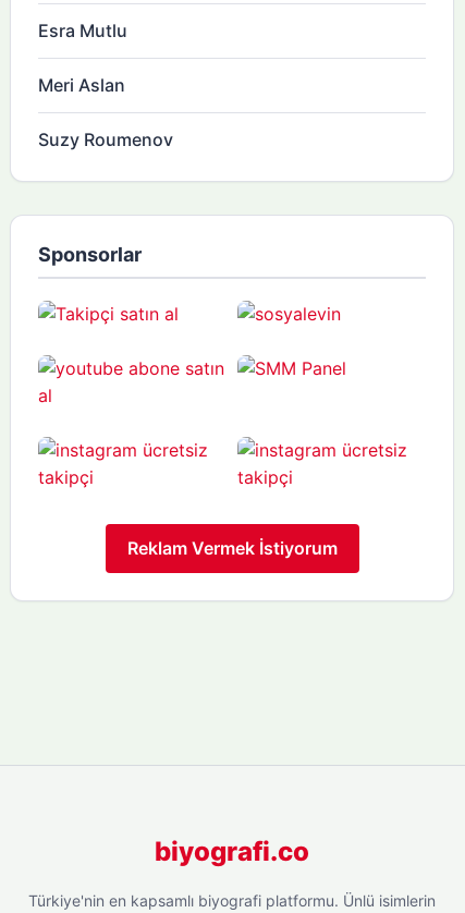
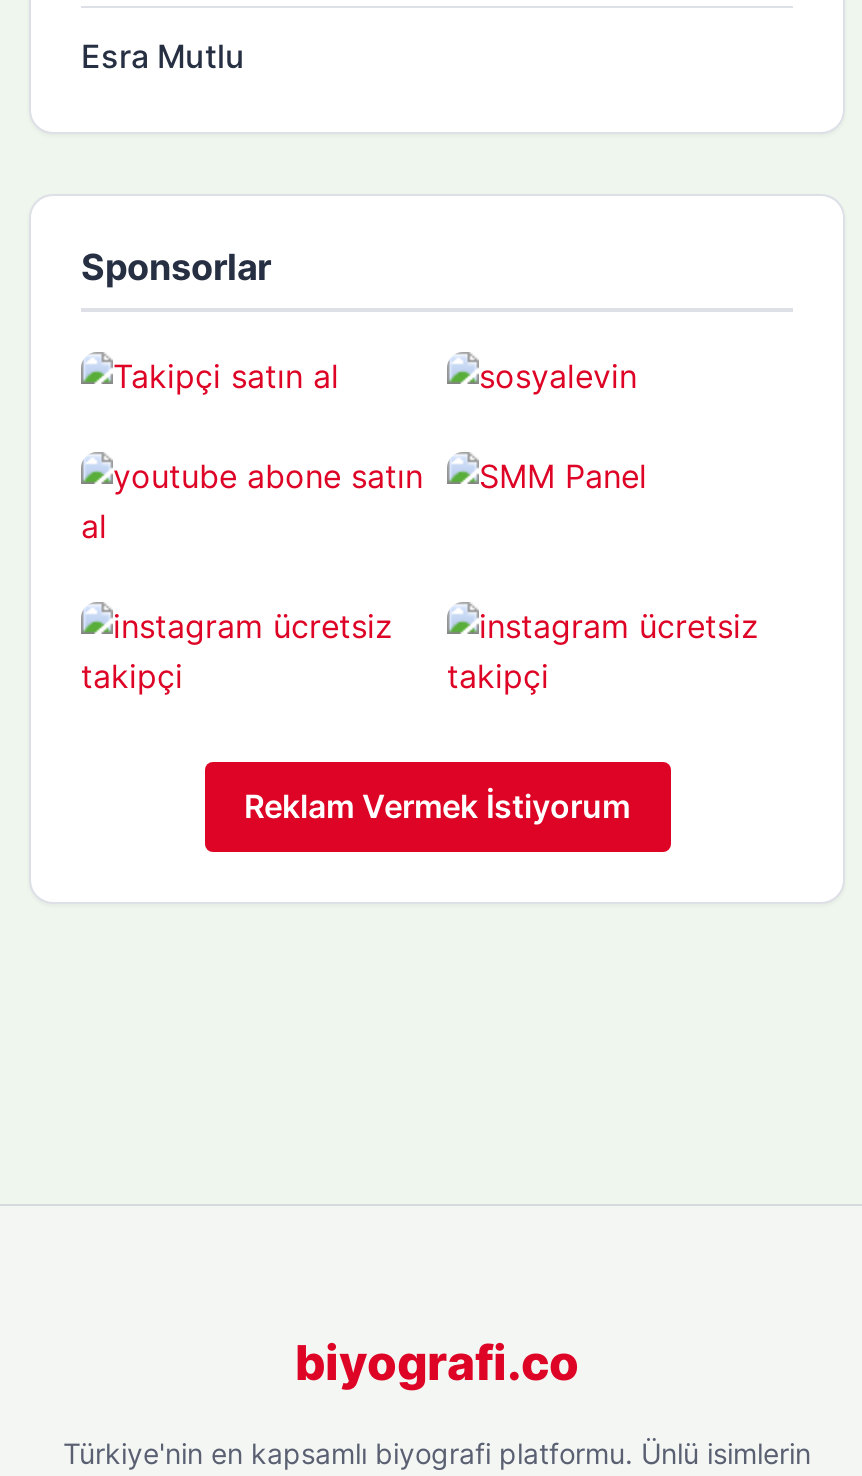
[38,74,173,150] Meri Aslan | Suzy Roumenov -> none

